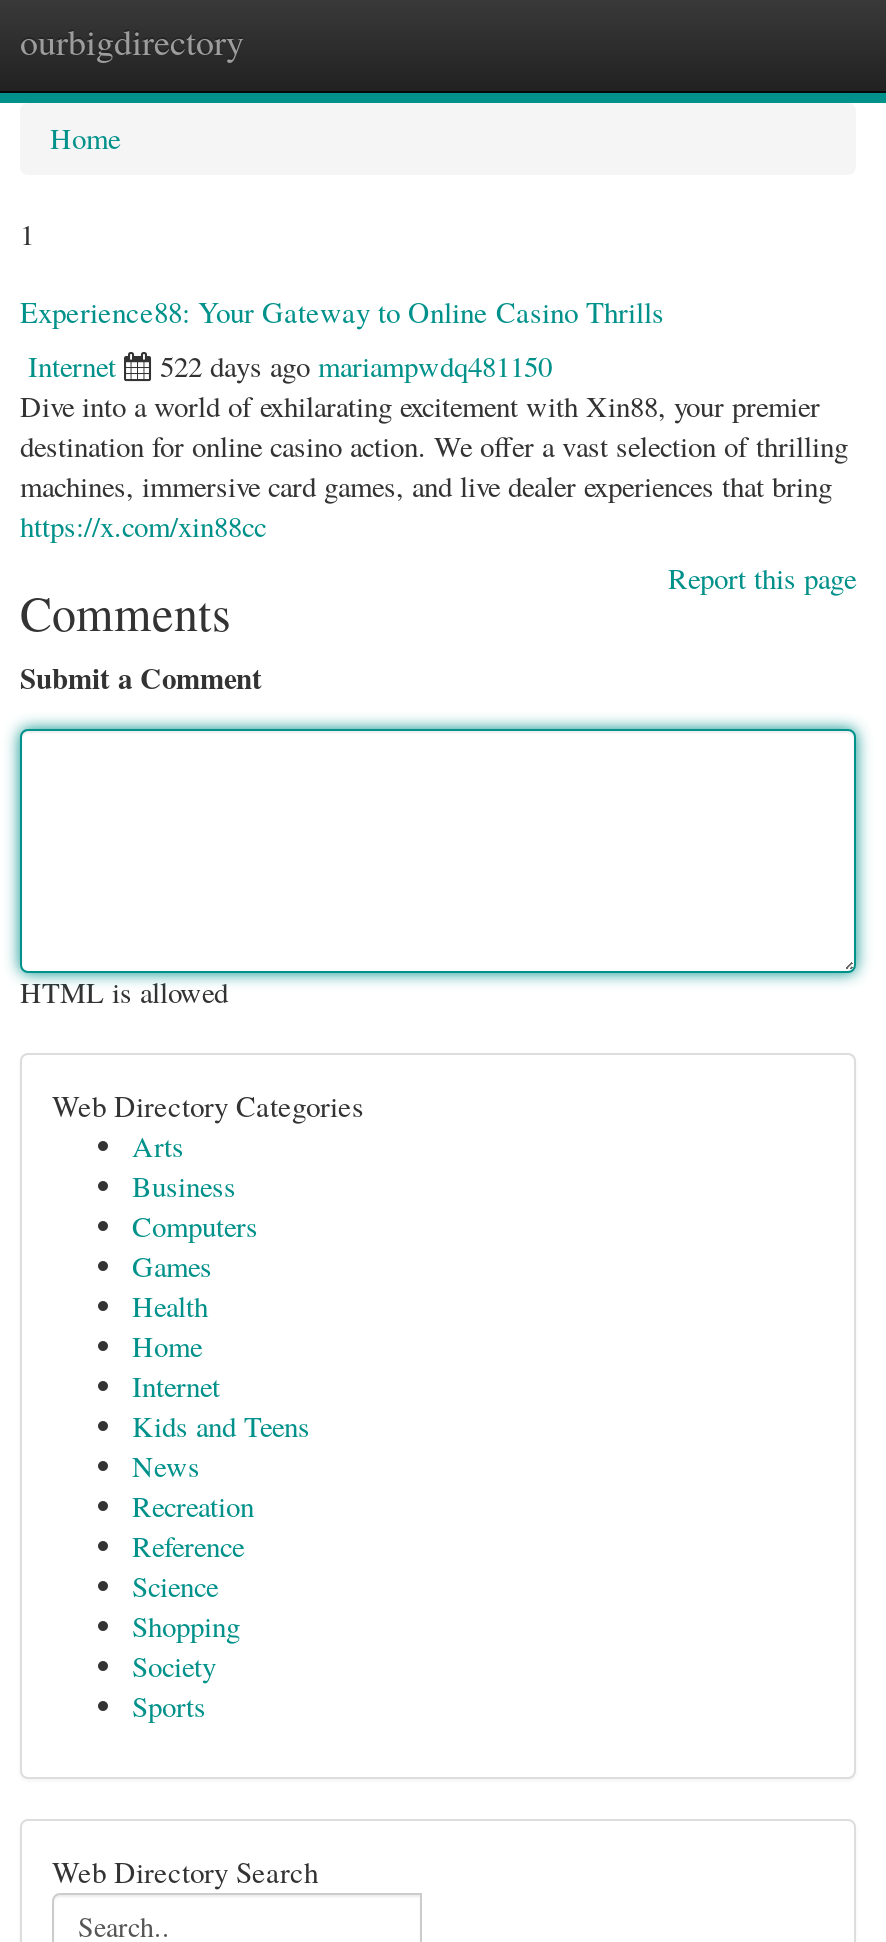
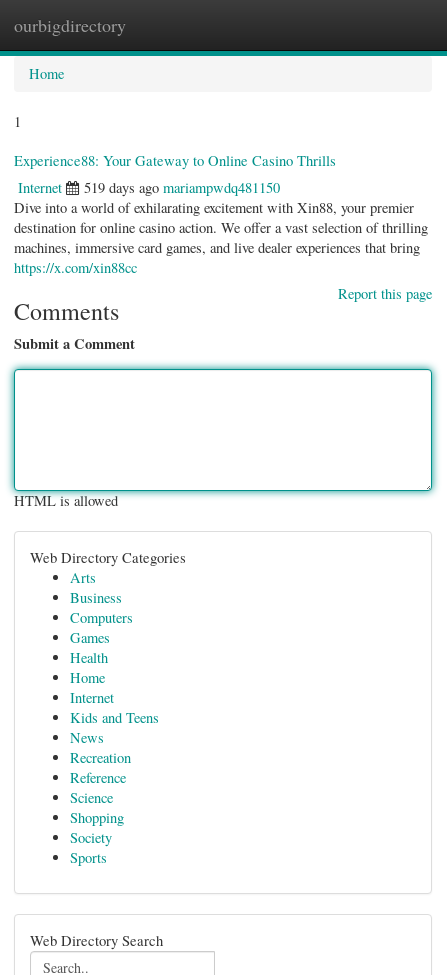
[160,347,552,385] 522 days ago mariampwdq481150 -> [84,178,280,197] 519 days ago mariampwdq481150

